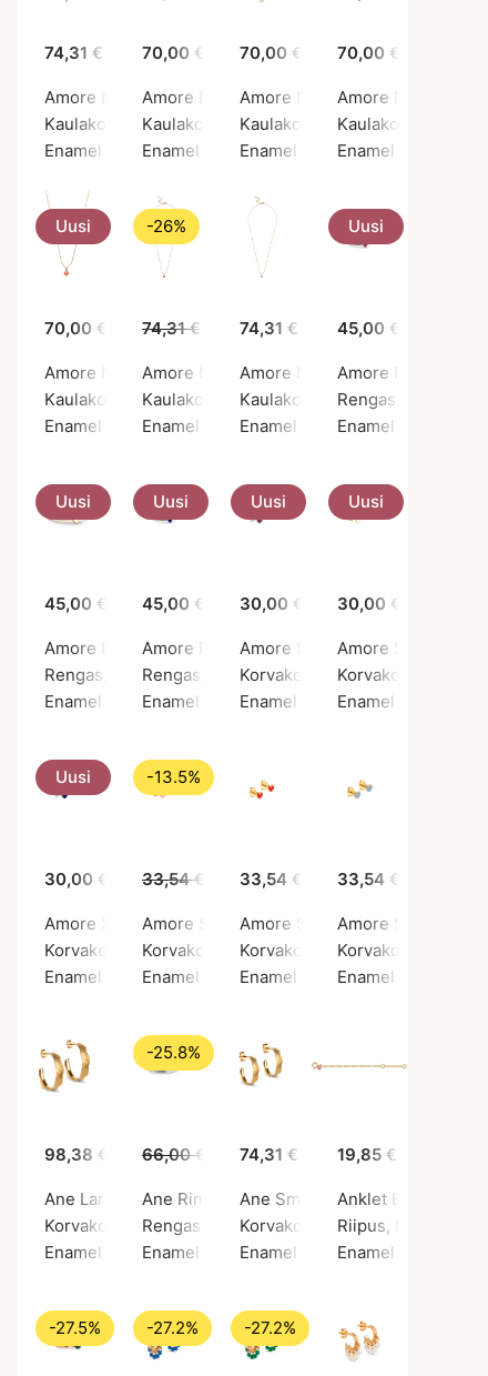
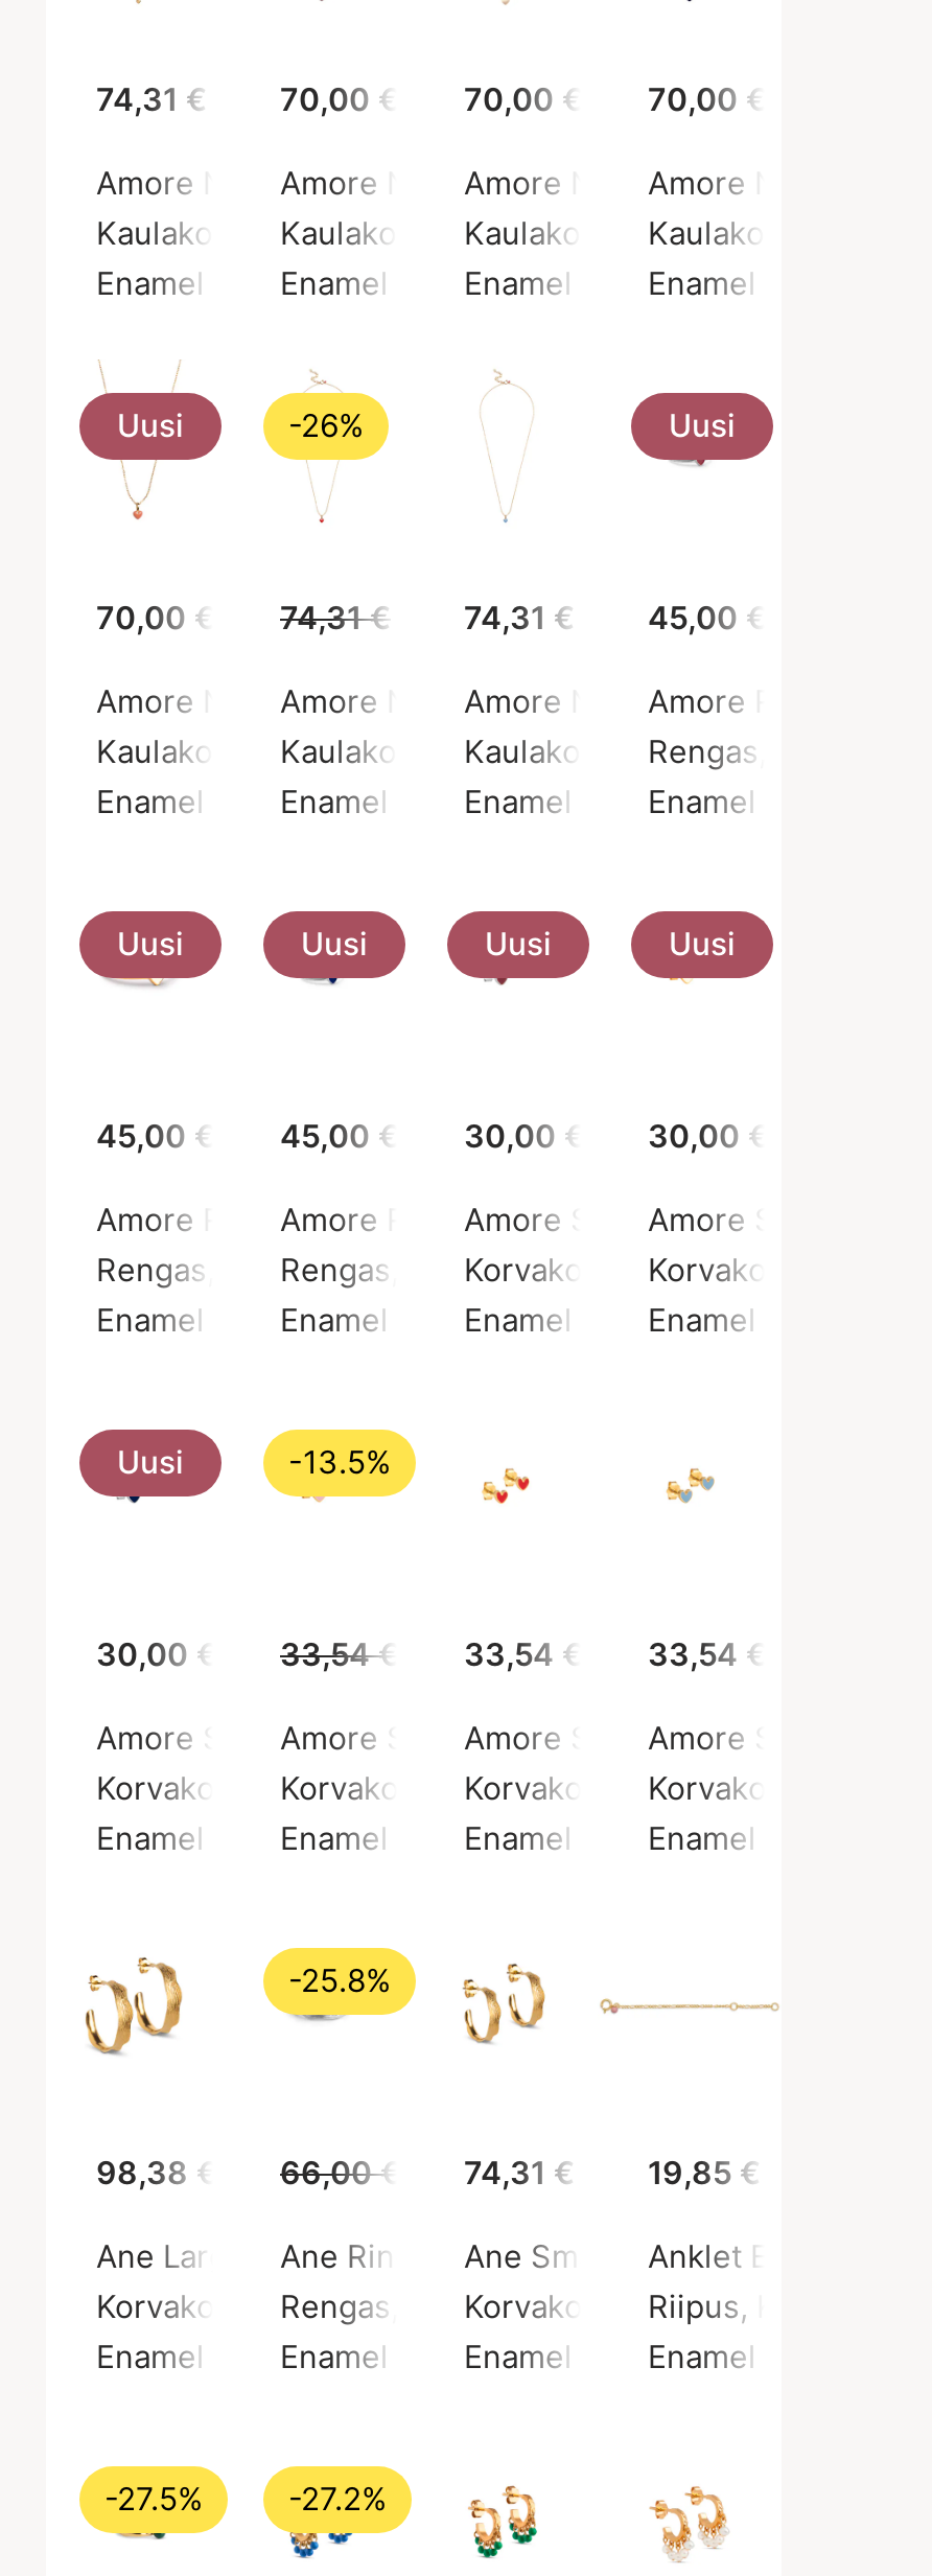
[244,1317,296,1338] -27.2% -> none

